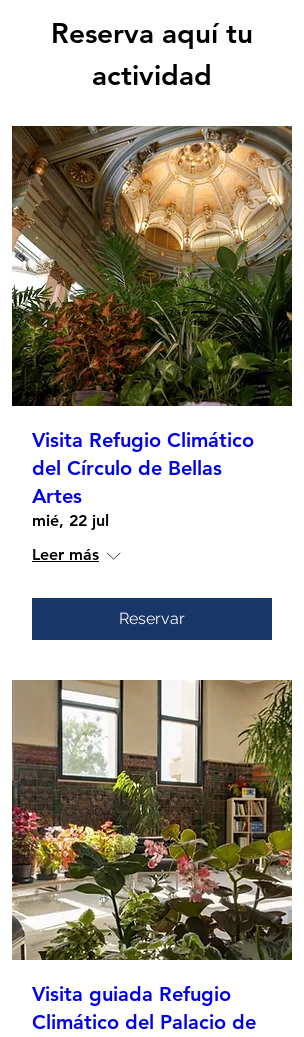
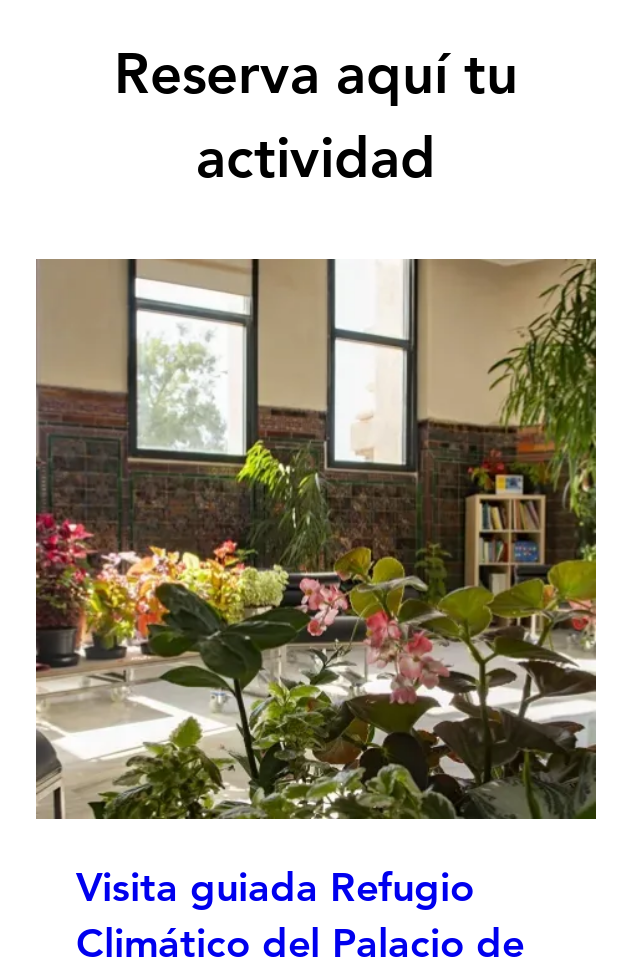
[11,125,293,628] [image] | Visita Refugio Climático | del Círculo de Bellas | Artes | mié, 22 jul | Leer más | Reservar -> none

